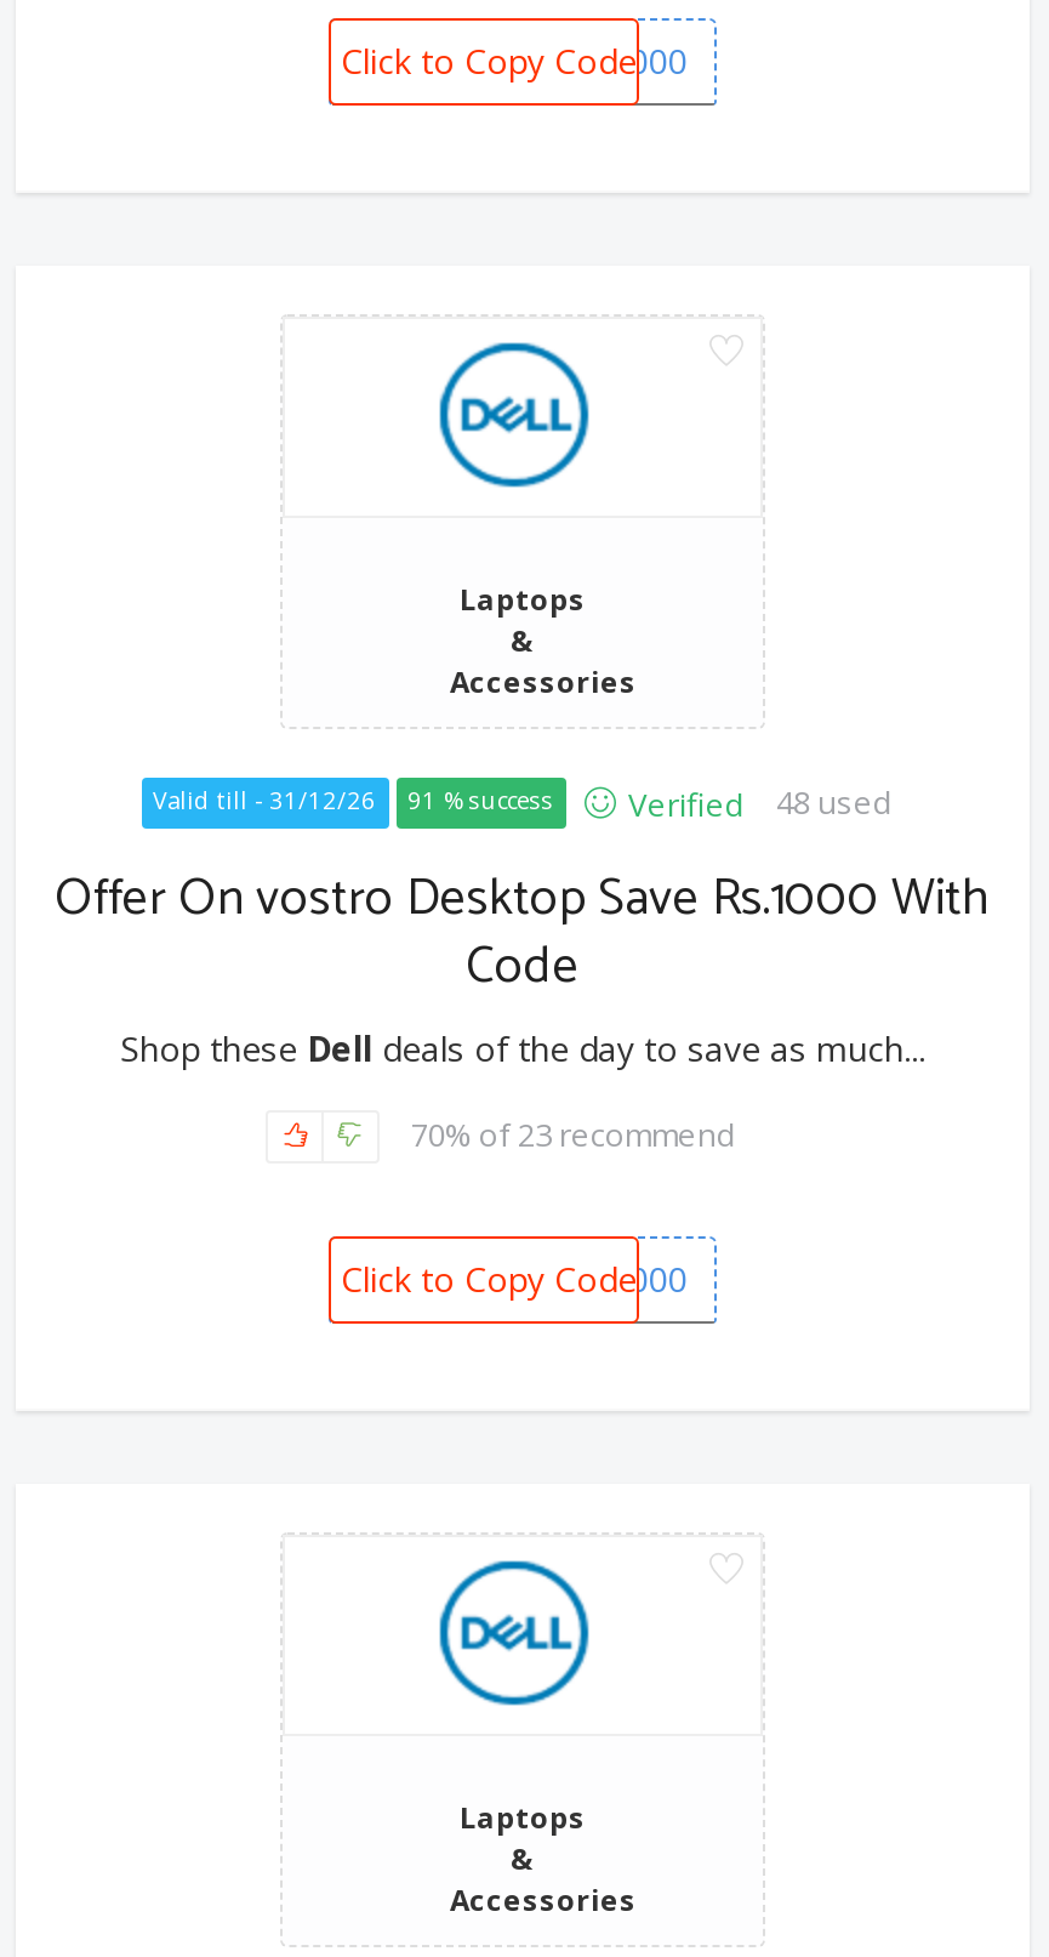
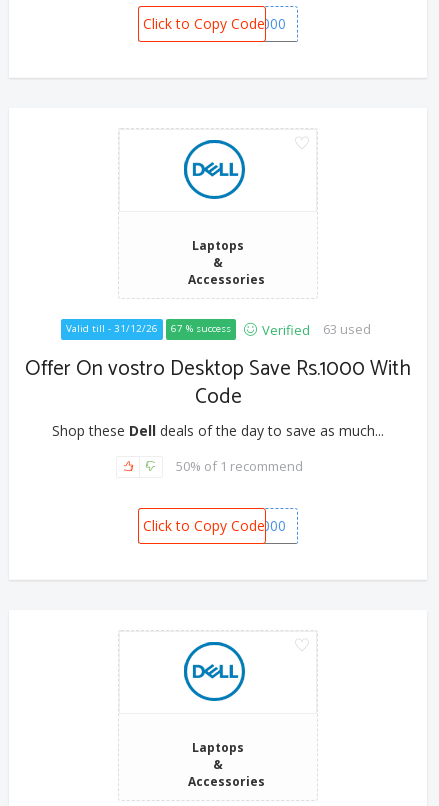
[153,785,553,817] Valid till - 31/12/26 91 % success -> [65,322,230,335] Valid till - 31/12/26 67 % success
[628,780,893,826] Verified 48 used -> [261,320,370,339] Verified 63 used
[411,1114,736,1157] 70% of 23 recommend -> [175,457,302,475] 50% of 1 recommend

